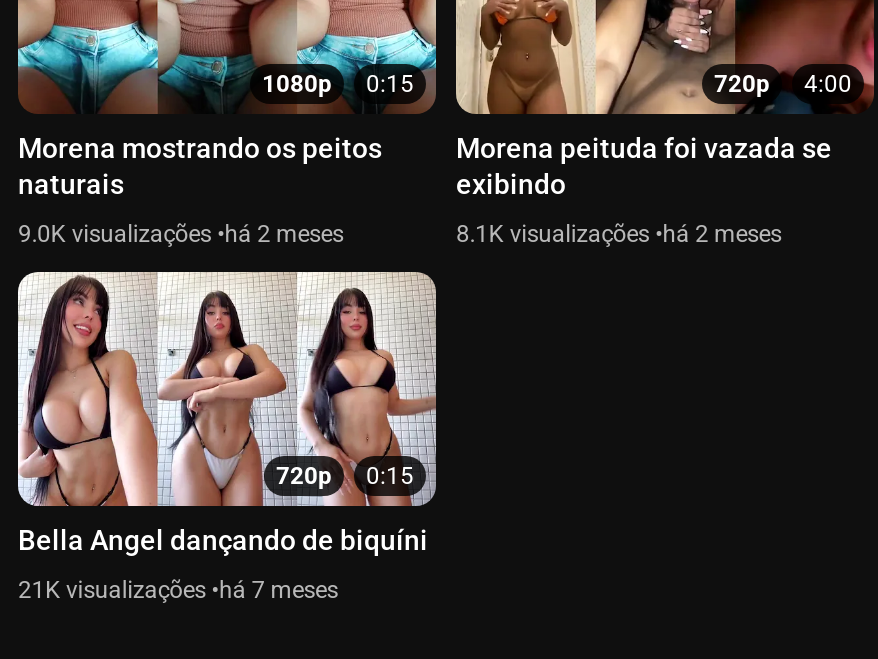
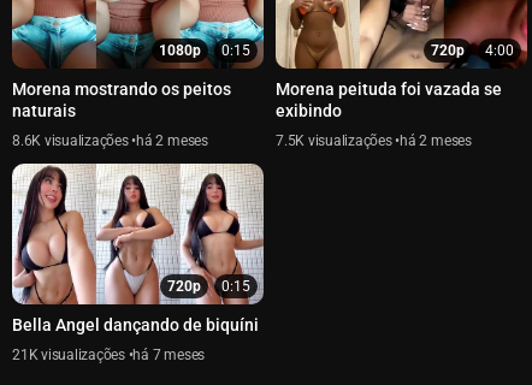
[18,220,72,248] 9.0K -> [12,132,44,149] 8.6K
[456,220,510,248] 8.1K -> [276,132,308,149] 7.5K

